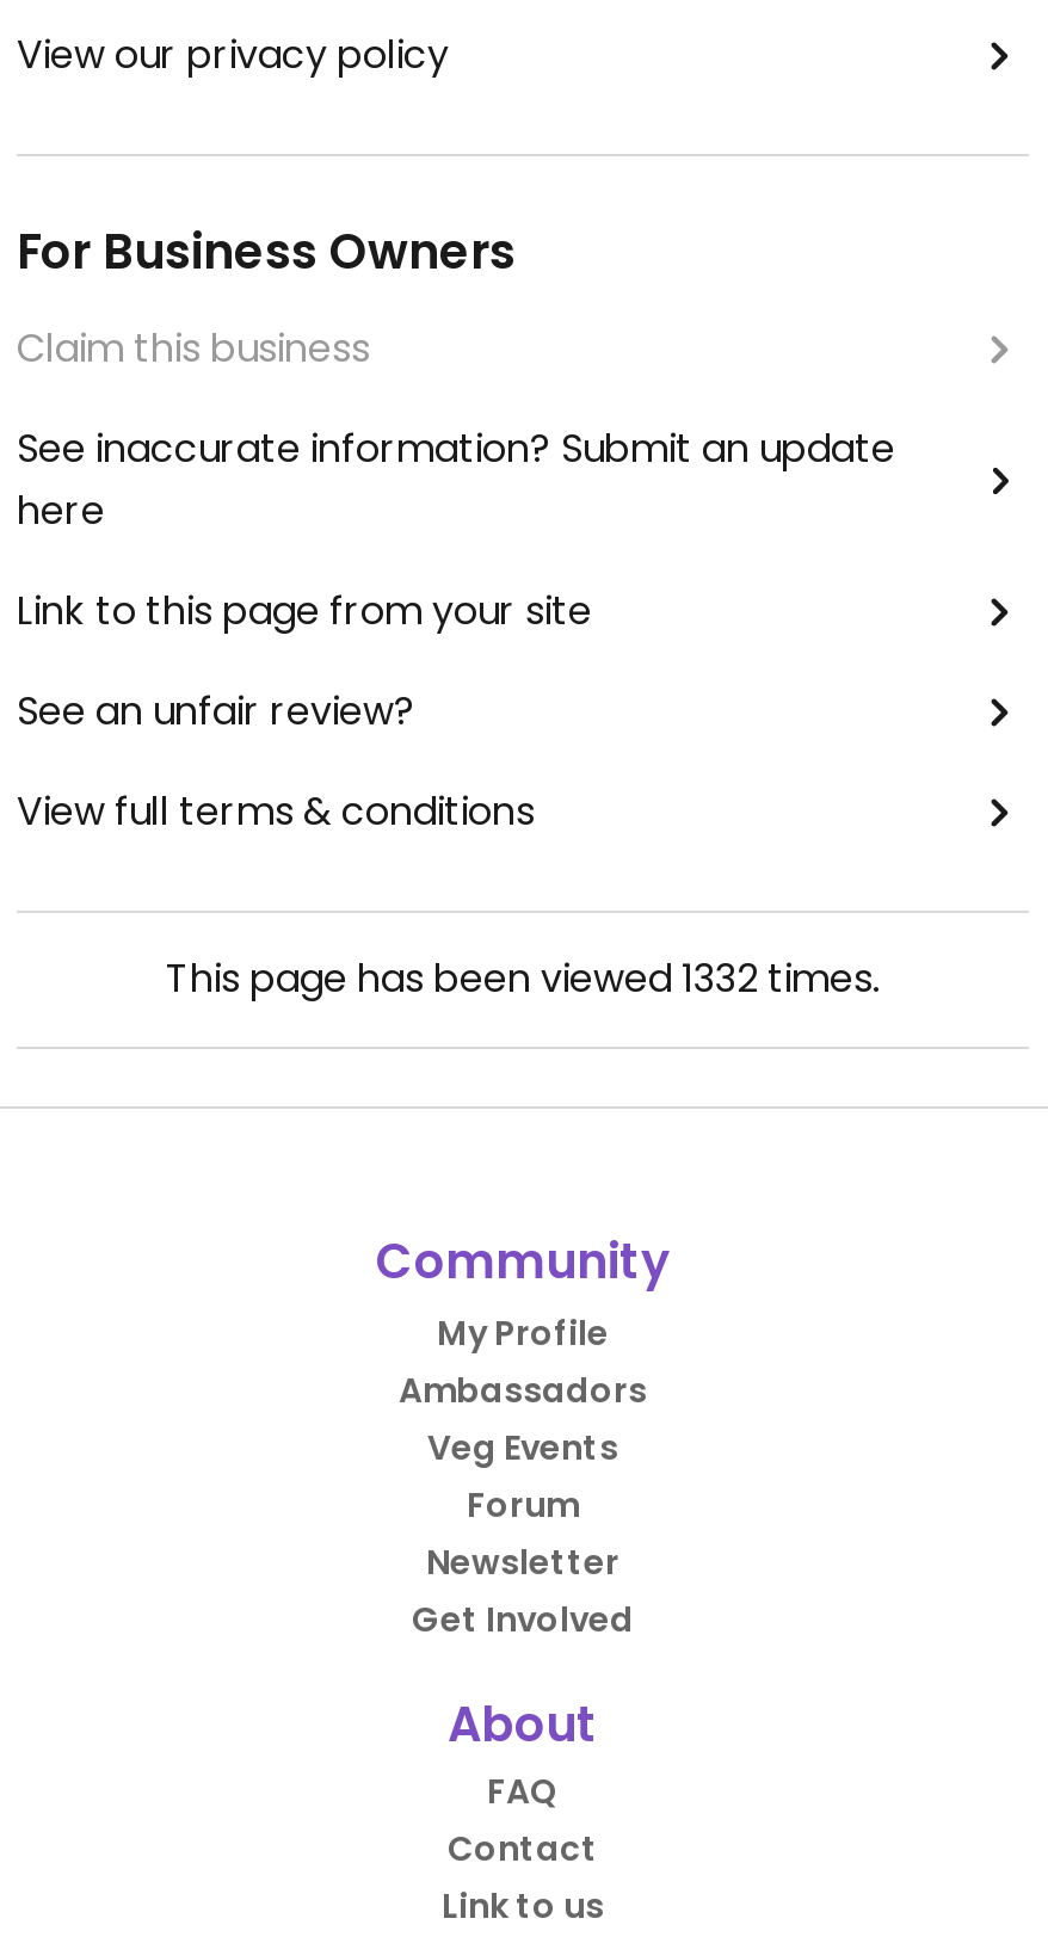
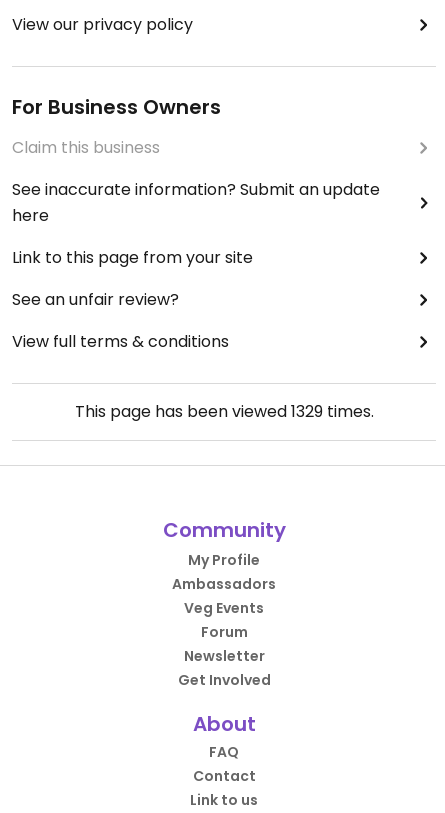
[166,952,880,1007] This page has been viewed 1332 times. -> [74,400,373,423] This page has been viewed 1329 times.

